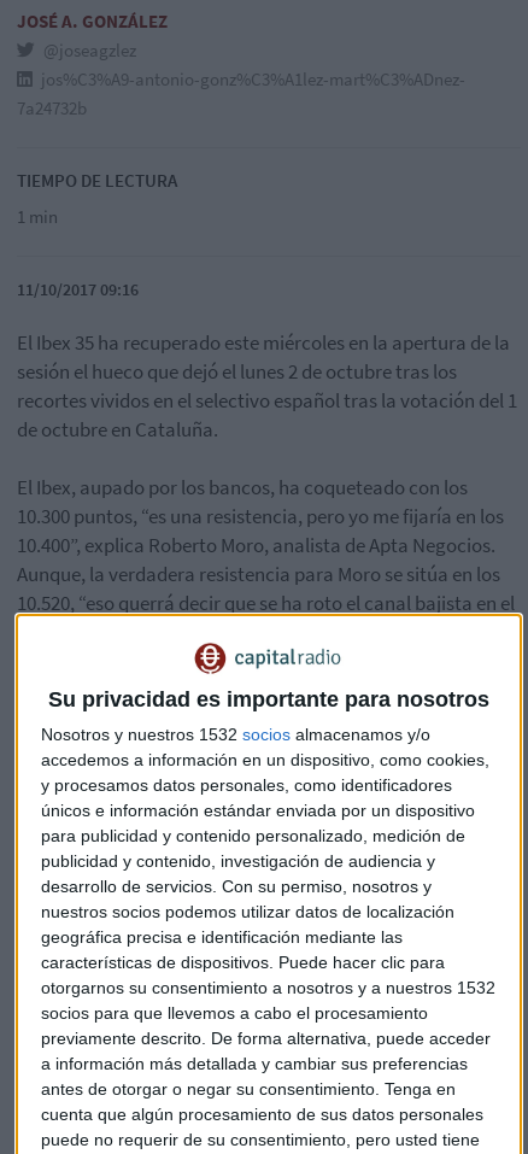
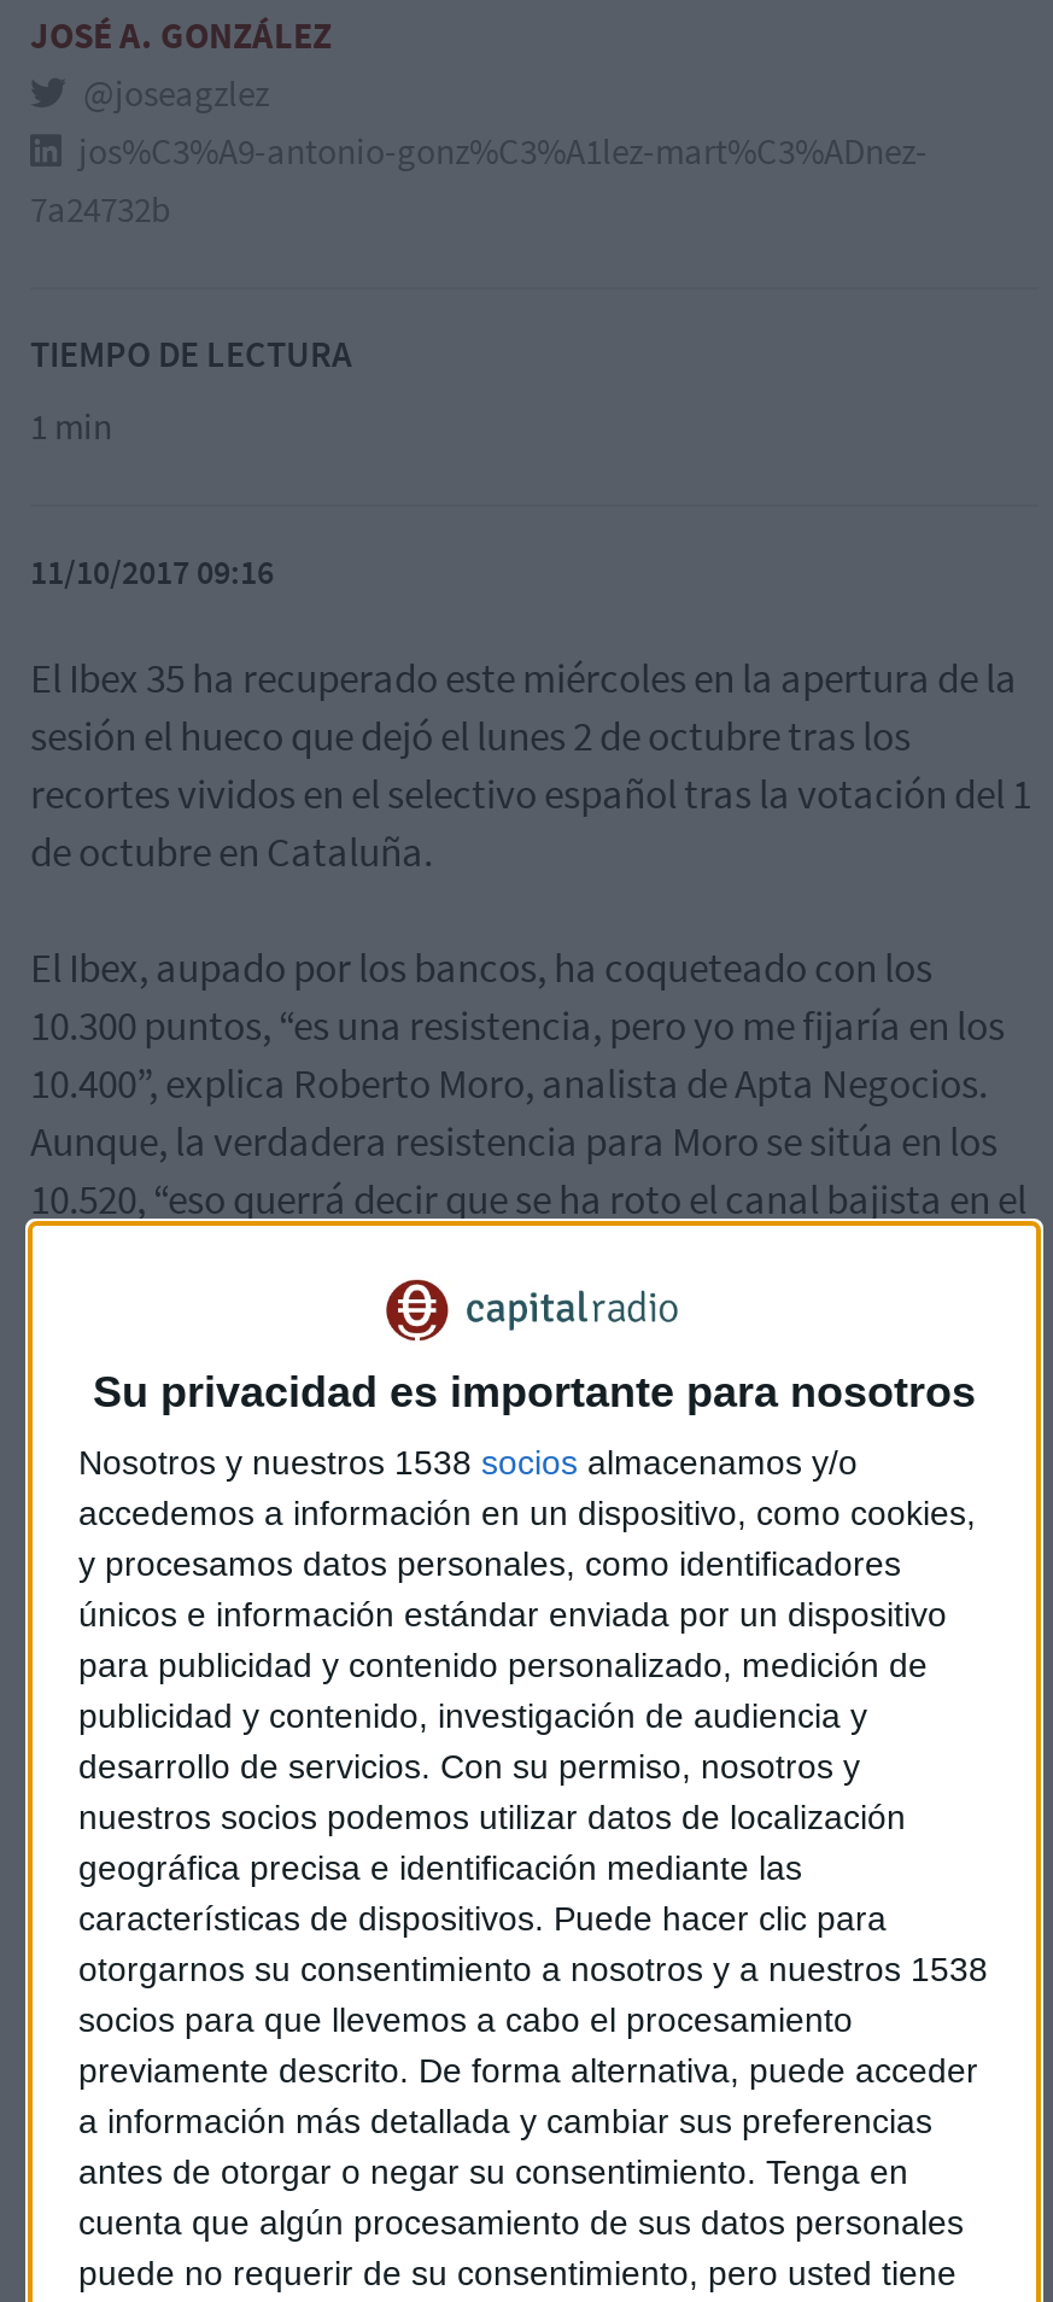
[41,725,430,744] Nosotros y nuestros 1532 socios almacenamos y/o -> [78,1443,858,1481] Nosotros y nuestros 1538 socios almacenamos y/o
[41,978,495,997] otorgarnos su consentimiento a nosotros y a nuestros 1532 -> [78,1949,988,1988] otorgarnos su consentimiento a nosotros y a nuestros 1538

